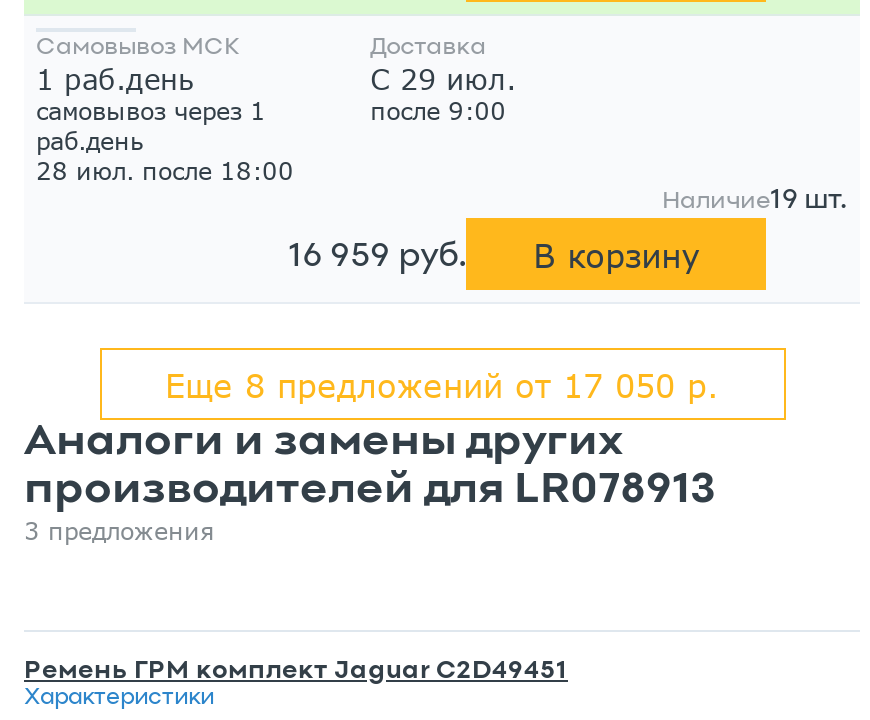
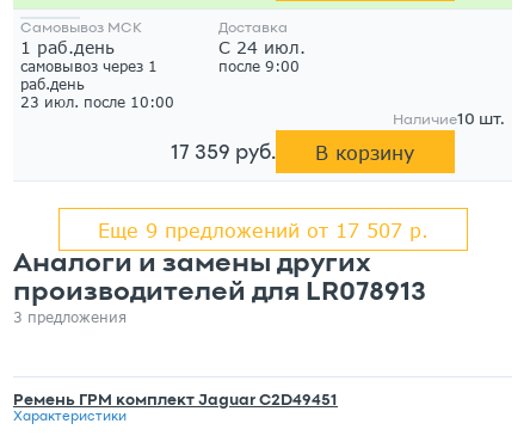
[370,63,516,97] С 29 июл. -> [218,38,305,58] С 24 июл.
[36,157,294,187] 28 июл. после 18:00 -> [20,94,174,112] 23 июл. после 10:00
[662,189,848,215] Наличие19 шт. -> [393,113,505,128] Наличие10 шт.
[288,243,466,275] 16 959 руб. -> [171,145,276,164] 17 359 руб.
[165,366,719,404] Еще 8 предложений от 17 050 р. -> [97,218,428,241] Еще 9 предложений от 17 507 р.

